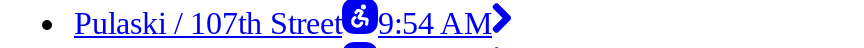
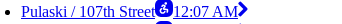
[74,6,492,40] Pulaski / 107th Street 9:54 AM -> [21,3,238,20] Pulaski / 107th Street 12:07 AM

